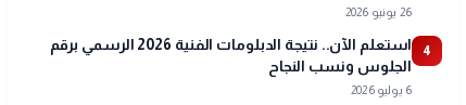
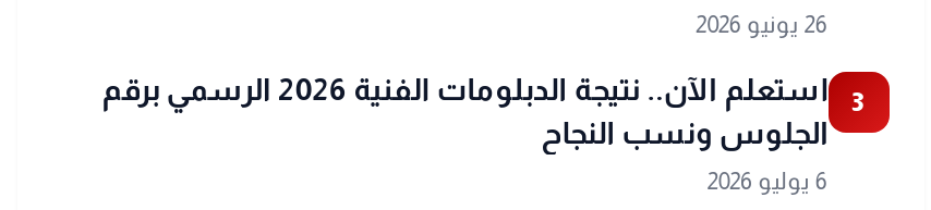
[422,43,431,58] 4 -> [851,86,867,117] 3

